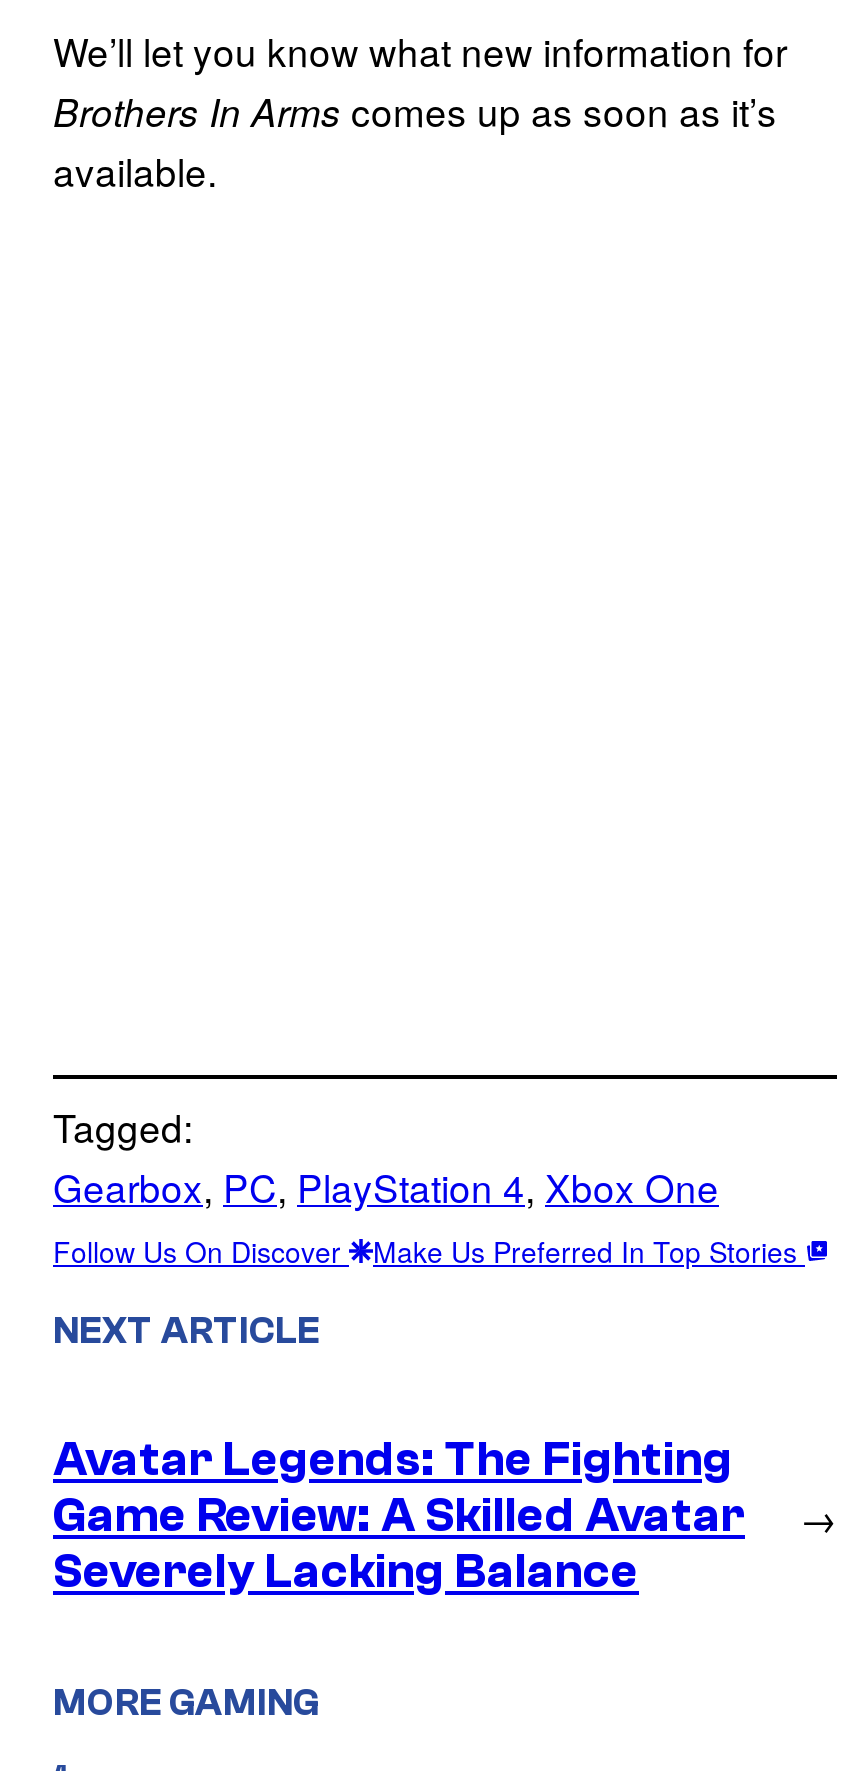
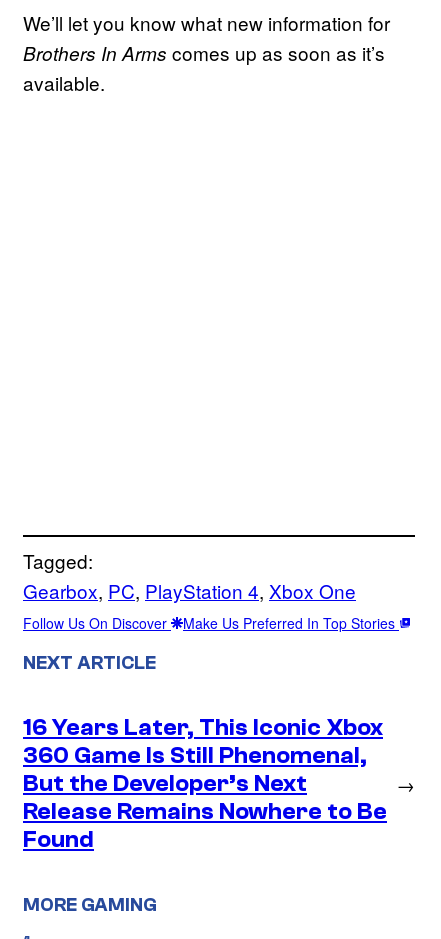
[53,1433,745,1599] Avatar Legends: The Fighting | Game Review: A Skilled Avatar | Severely Lacking Balance -> [23,714,387,853] 16 Years Later, This Iconic Xbox | 360 Game Is Still Phenomenal, | But the Developer’s Next | Release Remains Nowhere to Be | Found

